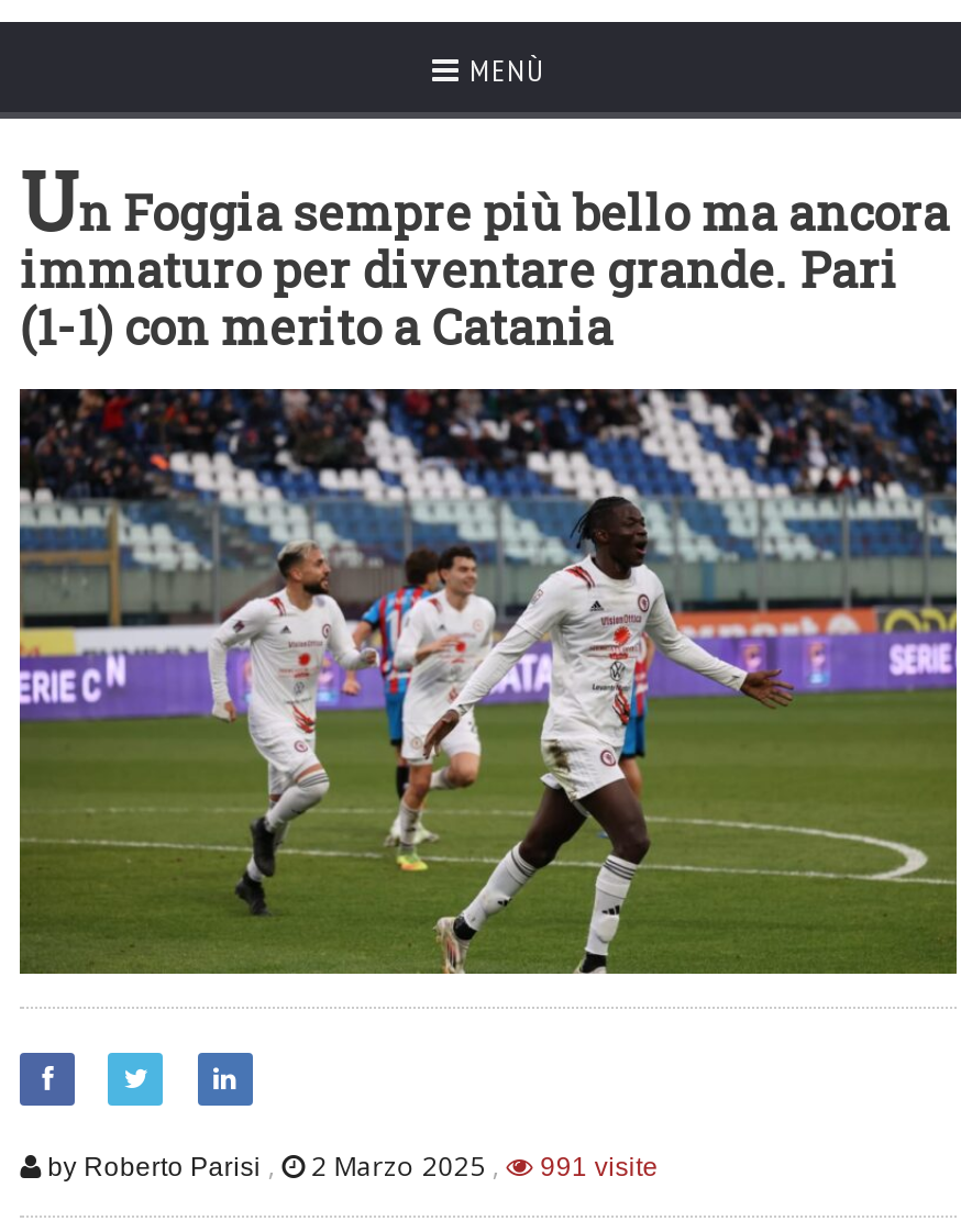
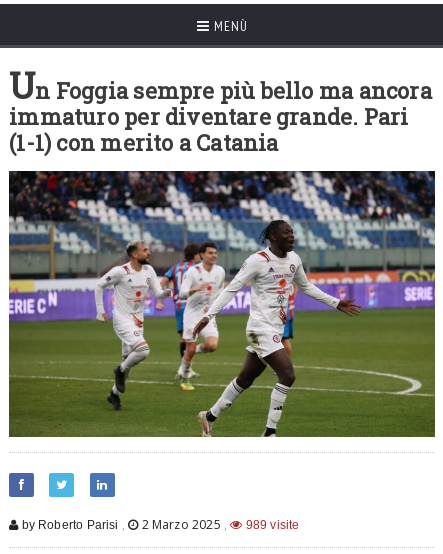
[40,1147,659,1185] by Roberto Parisi , 2 Marzo 2025, 991 visite -> [18,516,299,533] by Roberto Parisi , 2 Marzo 2025, 989 visite

